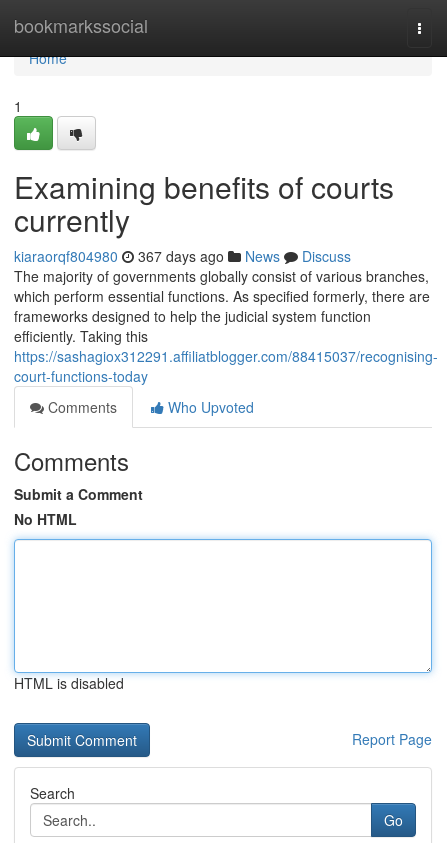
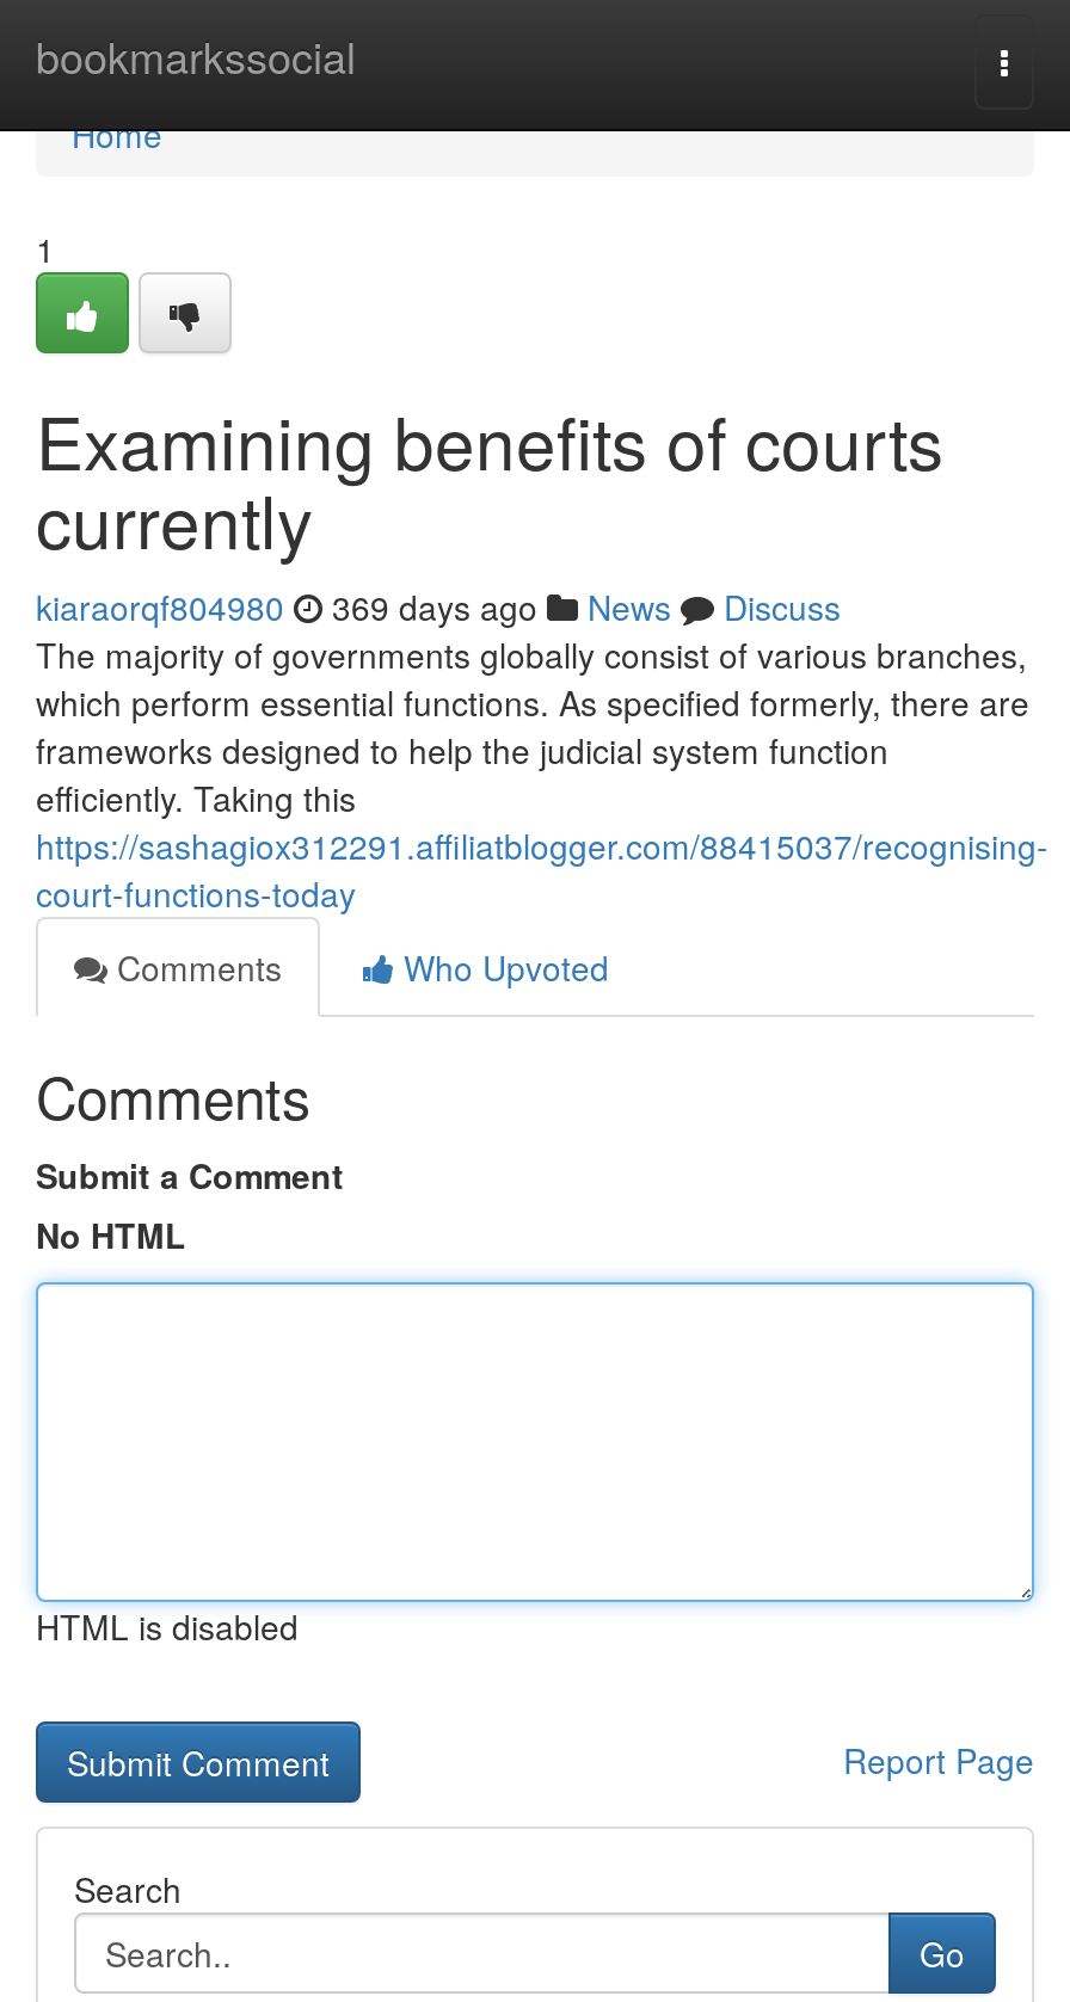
[14,246,351,266] kiaraorqf804980 367 days ago News Discuss -> [36,583,841,630] kiaraorqf804980 369 days ago News Discuss

